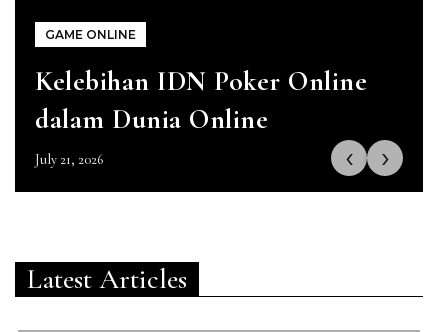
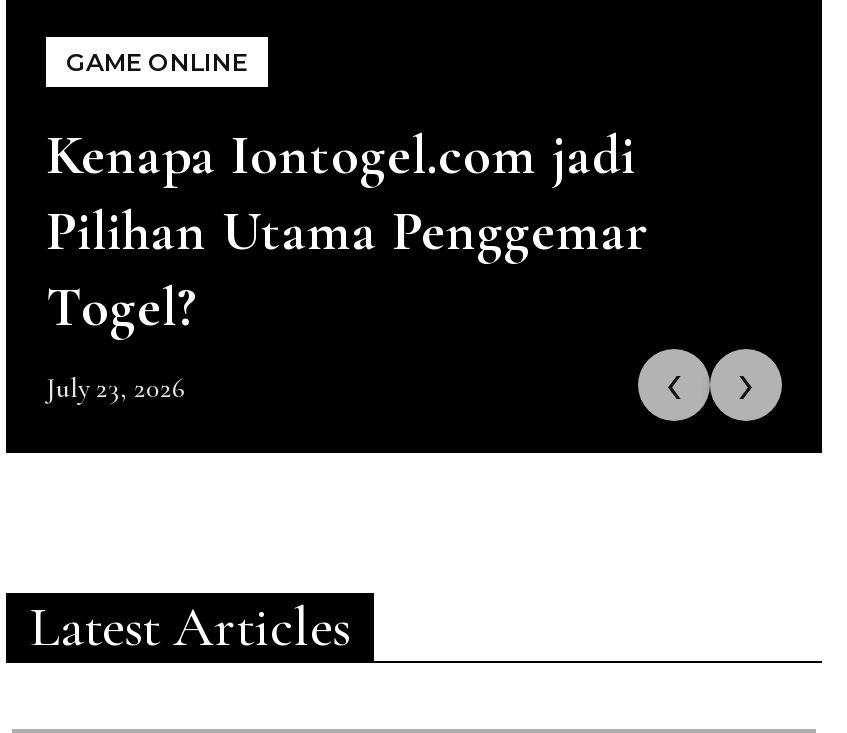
[35,64,367,168] Kelebihan IDN Poker Online | dalam Dunia Online | July 21, 2026 -> [46,121,649,405] Kenapa Iontogel.com jadi | Pilihan Utama Penggemar | Togel? | July 23, 2026

